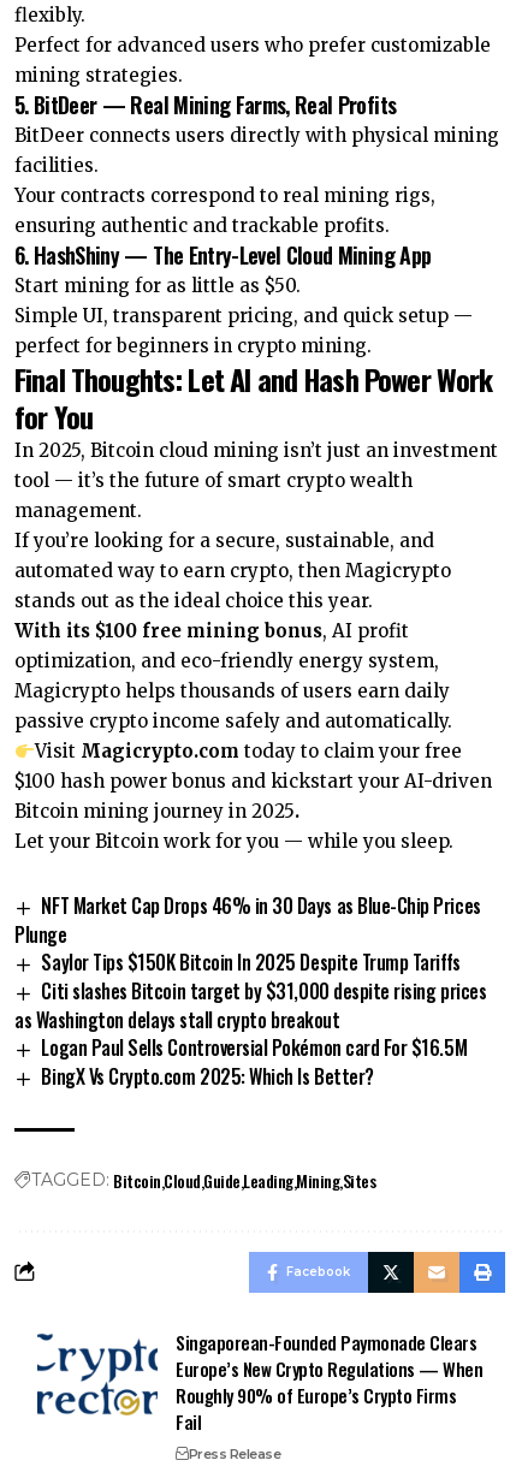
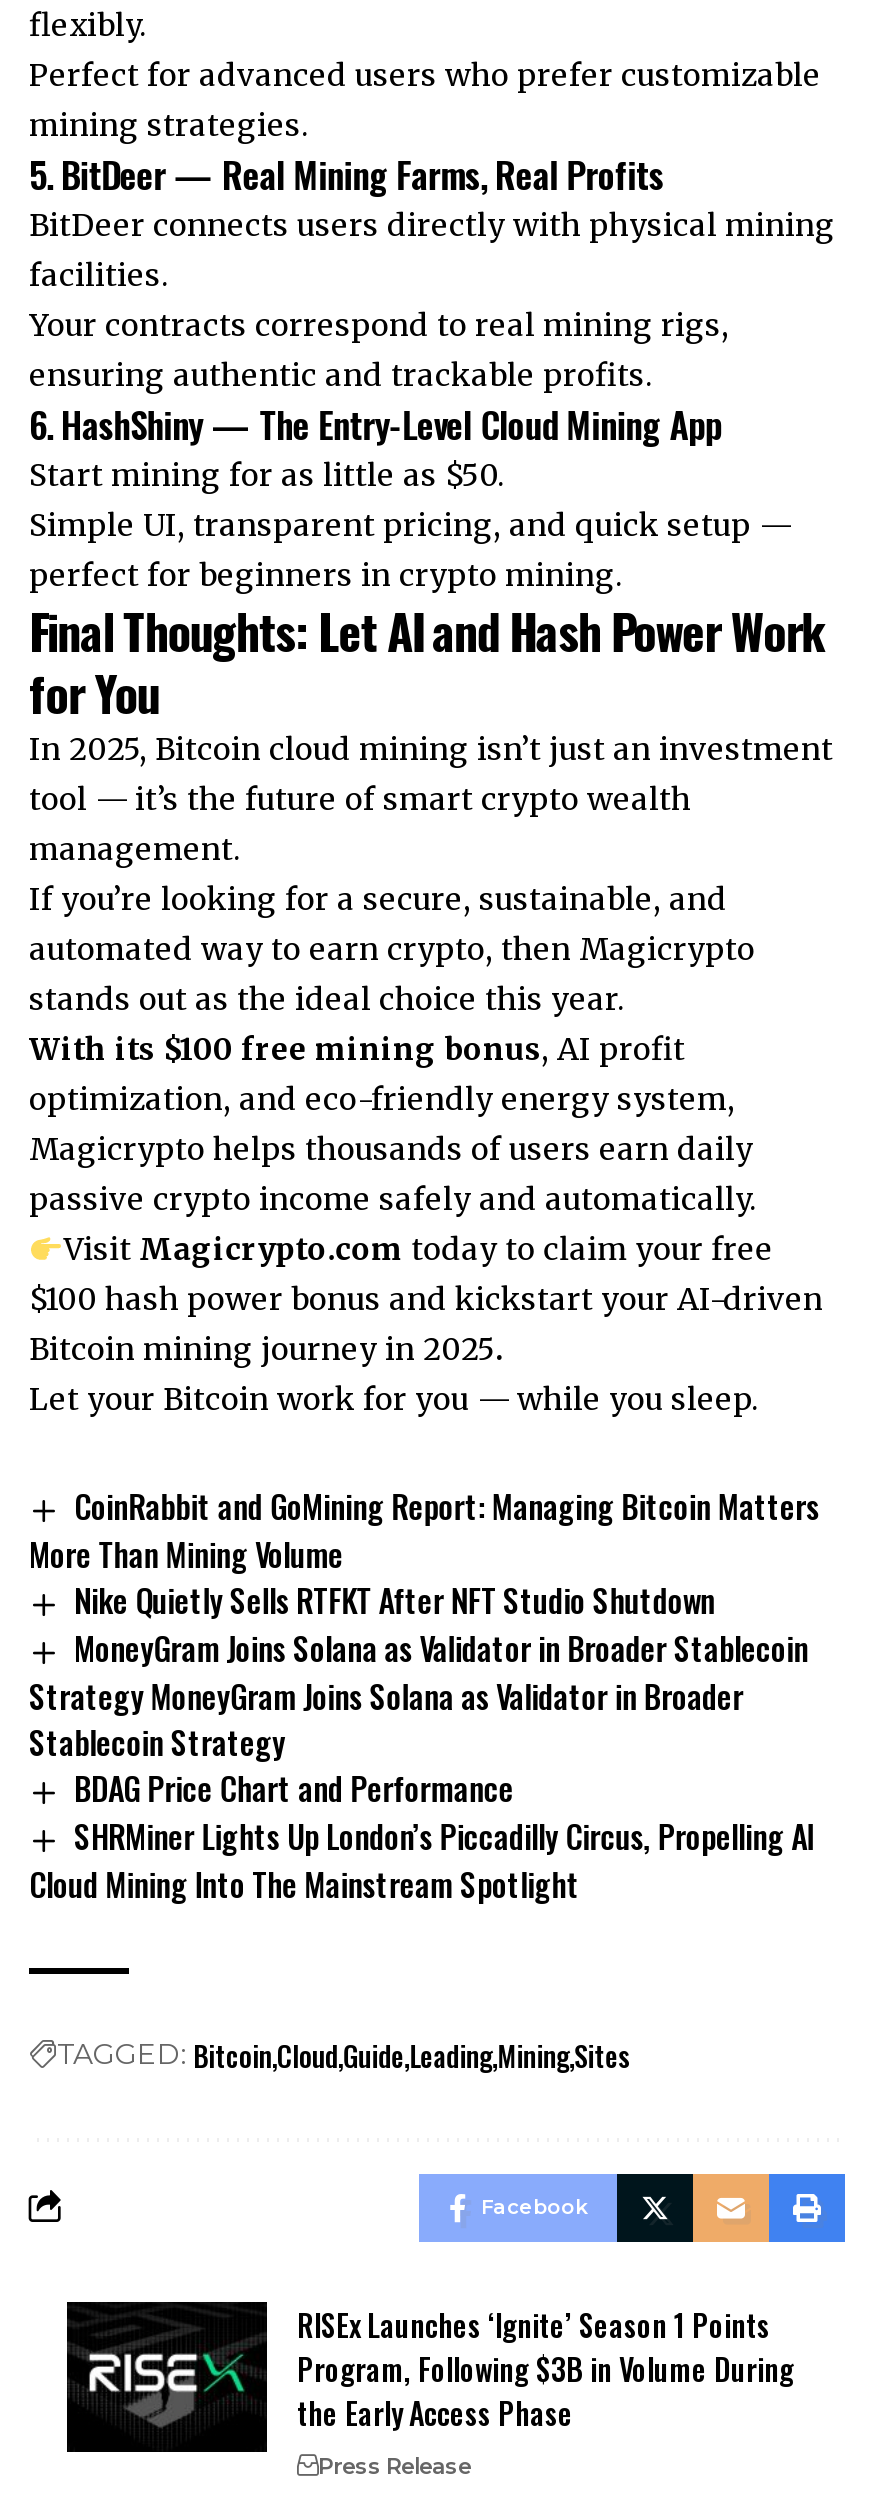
[14,892,486,1091] NFT Market Cap Drops 46% in 30 Days as Blue-Chip Prices | Plunge | Saylor Tips $150K Bitcoin In 2025 Despite Trump Tariffs | Citi slashes Bitcoin target by $31,000 despite rising prices | as Washington delays stall crypto breakout | Logan Paul Sells Controversial Pokémon card For $16.5M | BingX Vs Crypto.com 2025: Which Is Better? -> [29,1483,819,1908] CoinRabbit and GoMining Report: Managing Bitcoin Matters | More Than Mining Volume | Nike Quietly Sells RTFKT After NFT Studio Shutdown | MoneyGram Joins Solana as Validator in Broader Stablecoin | Strategy MoneyGram Joins Solana as Validator in Broader | Stablecoin Strategy | BDAG Price Chart and Performance | SHRMiner Lights Up London’s Piccadilly Circus, Propelling AI | Cloud Mining Into The Mainstream Spotlight
moved [31,1167,376,1279] -> [57,2034,629,2220]: TAGGED: Bitcoin Cloud Guide Leading Mining Sites | Facebook
[36,1329,482,1434] [image] | Singaporean-Founded Paymonade Clears | Europe’s New Crypto Regulations — When | Roughly 90% of Europe’s Crypto Firms | Fail -> [65,2300,794,2454] [image] | RISEx Launches ‘Ignite’ Season 1 Points | Program, Following $3B in Volume During | the Early Access Phase

